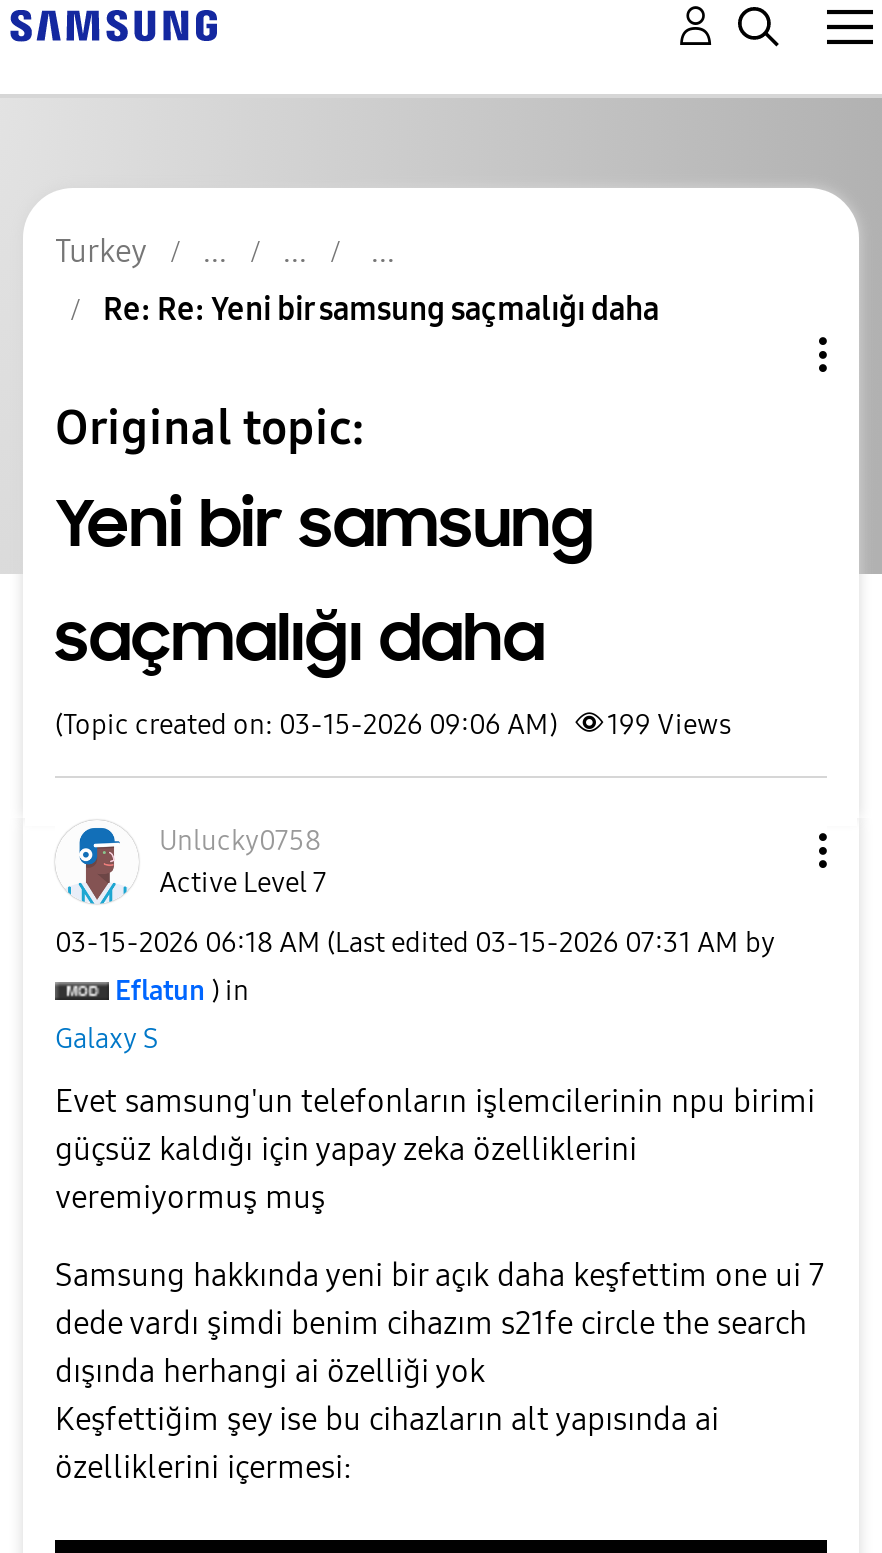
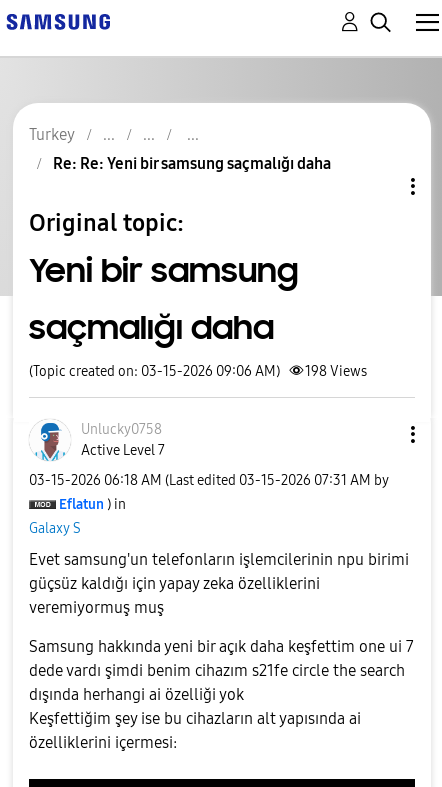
[55,708,731,742] (Topic created on: 03-15-2026 09:06 AM) 199 Views -> [29,363,367,380] (Topic created on: 03-15-2026 09:06 AM) 198 Views

